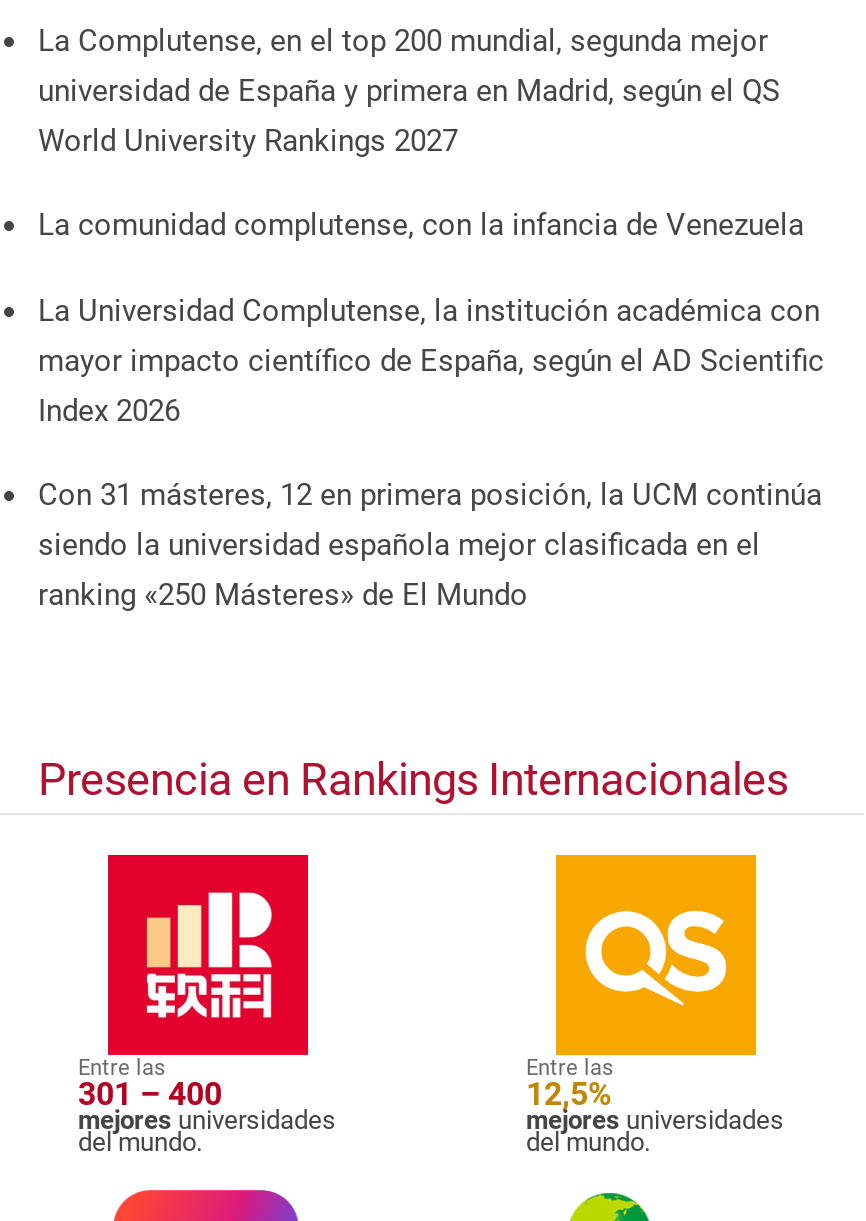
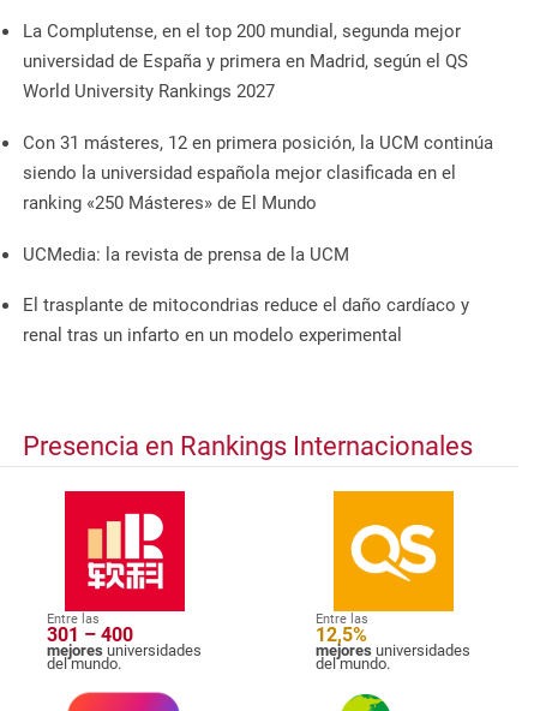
[38,207,824,428] La comunidad complutense, con la infancia de Venezuela | La Universidad Complutense, la institución académica con | mayor impacto científico de España, según el AD Scientific | Index 2026 -> none
moved [38,477,822,613] -> [23,132,493,214]: Con 31 másteres, 12 en primera posición, la UCM continúa | siendo la universidad española mejor clasificada en el | ranking «250 Másteres» de El Mundo
none -> [23,243,469,346] UCMedia: la revista de prensa de la UCM | El trasplante de mitocondrias reduce el daño cardíaco y | renal tras un infarto en un modelo experimental

